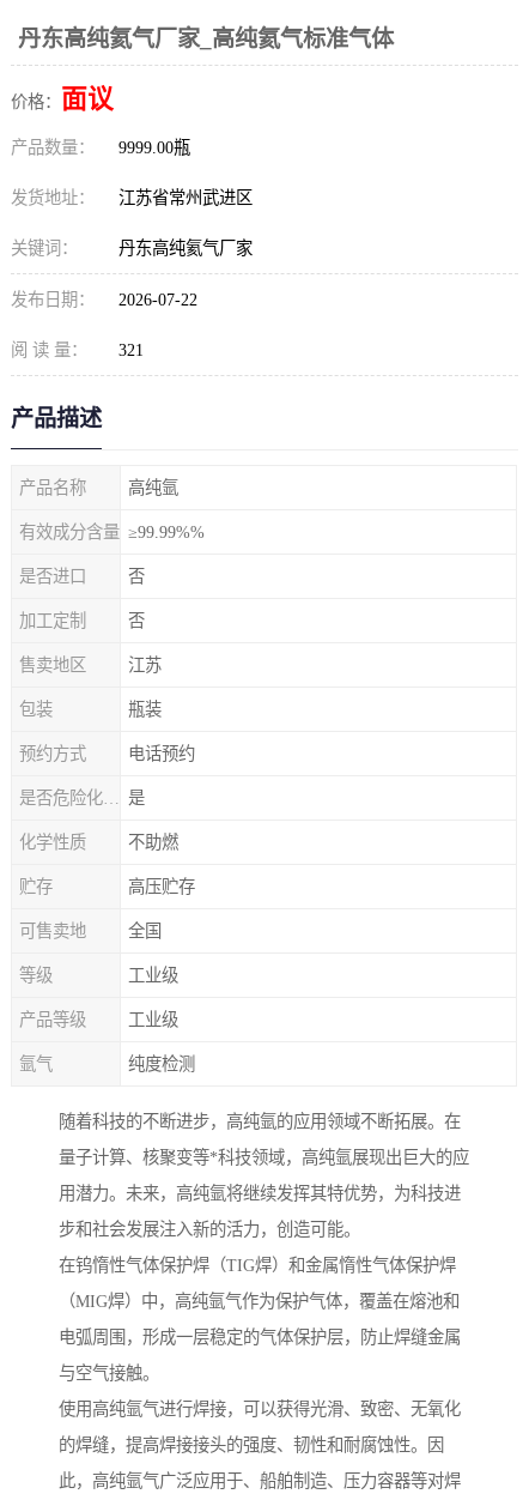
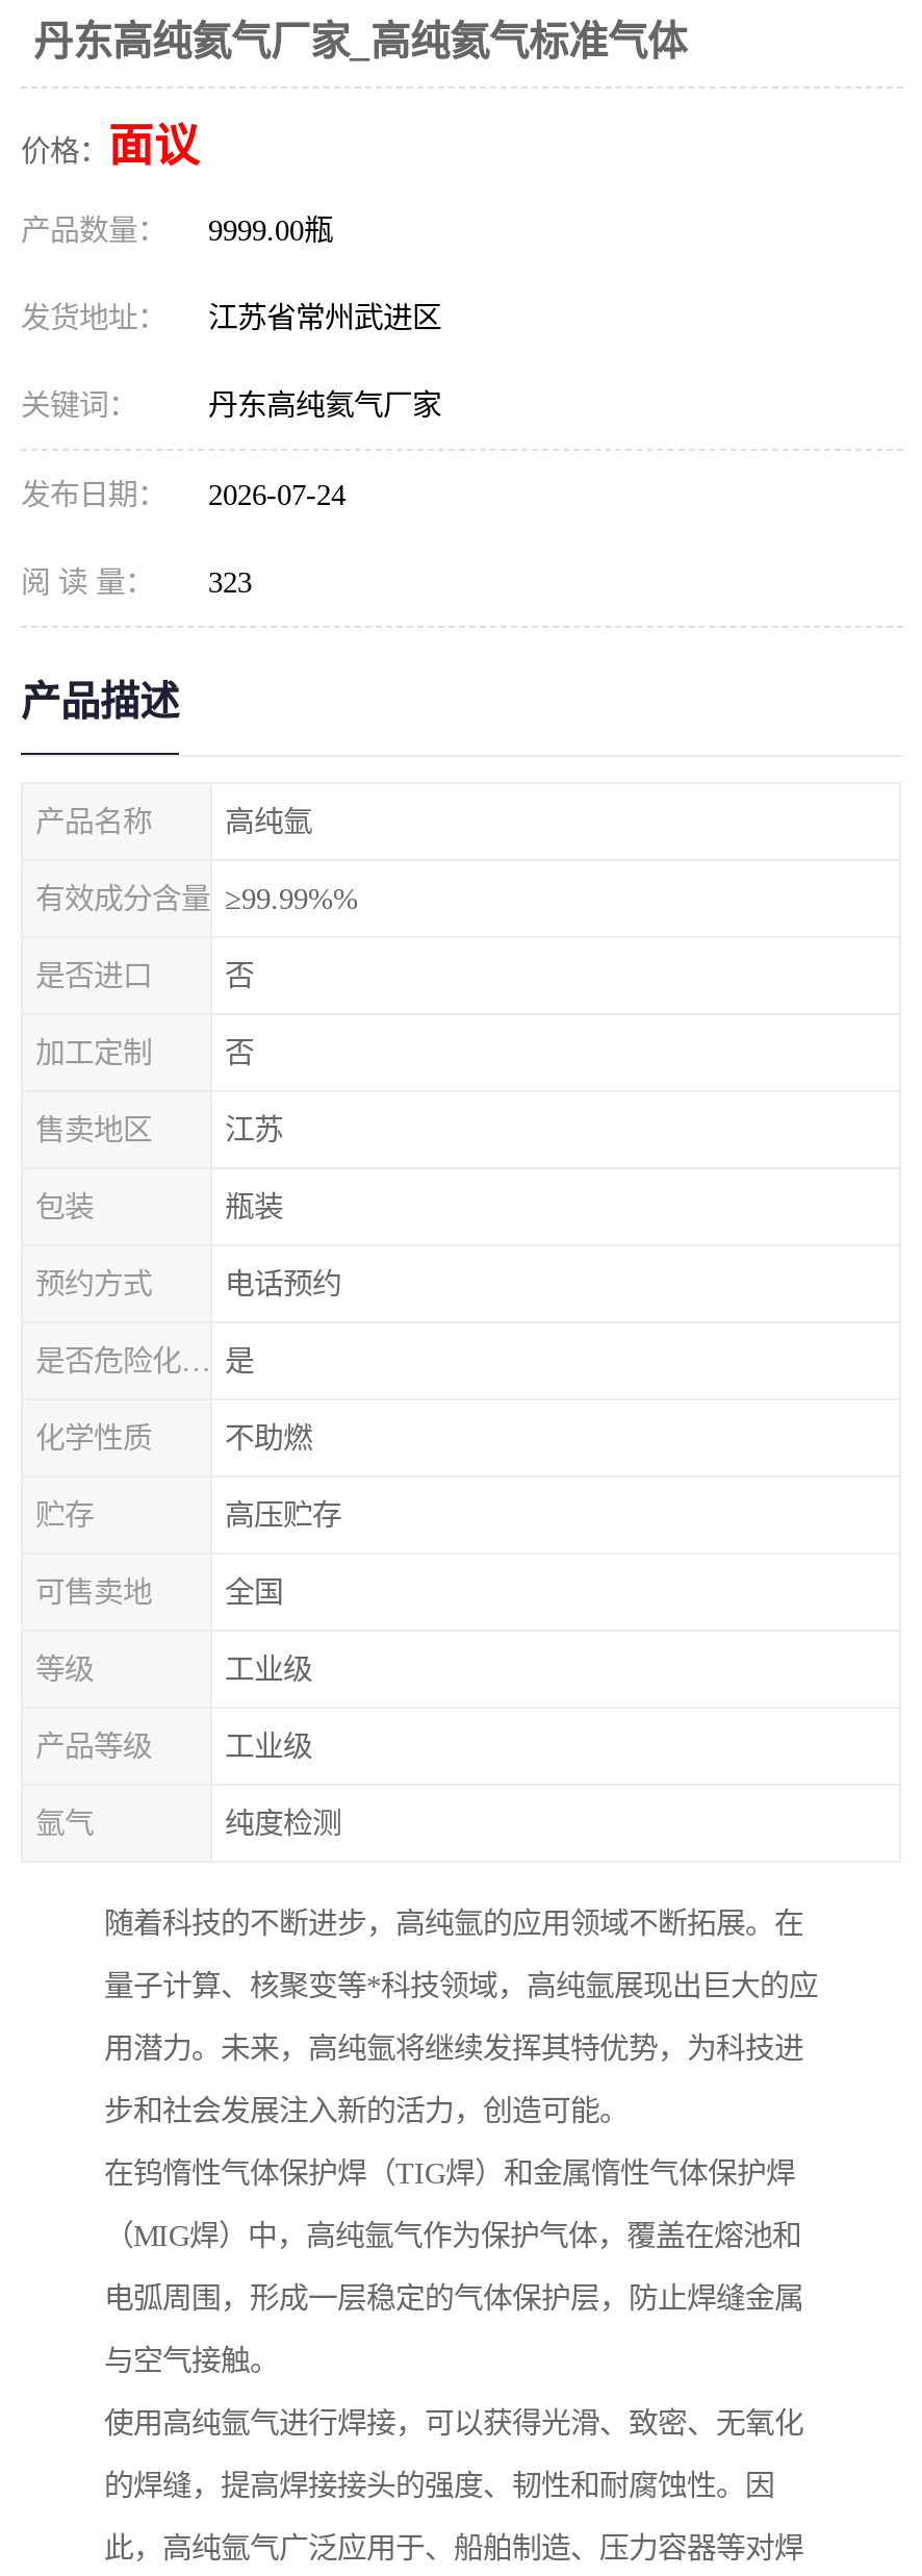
[11,290,197,309] 发布日期： 2026-07-22 -> [21,478,345,511] 发布日期： 2026-07-24
[11,340,144,359] 阅 读 量： 321 -> [21,565,252,599] 阅 读 量： 323

